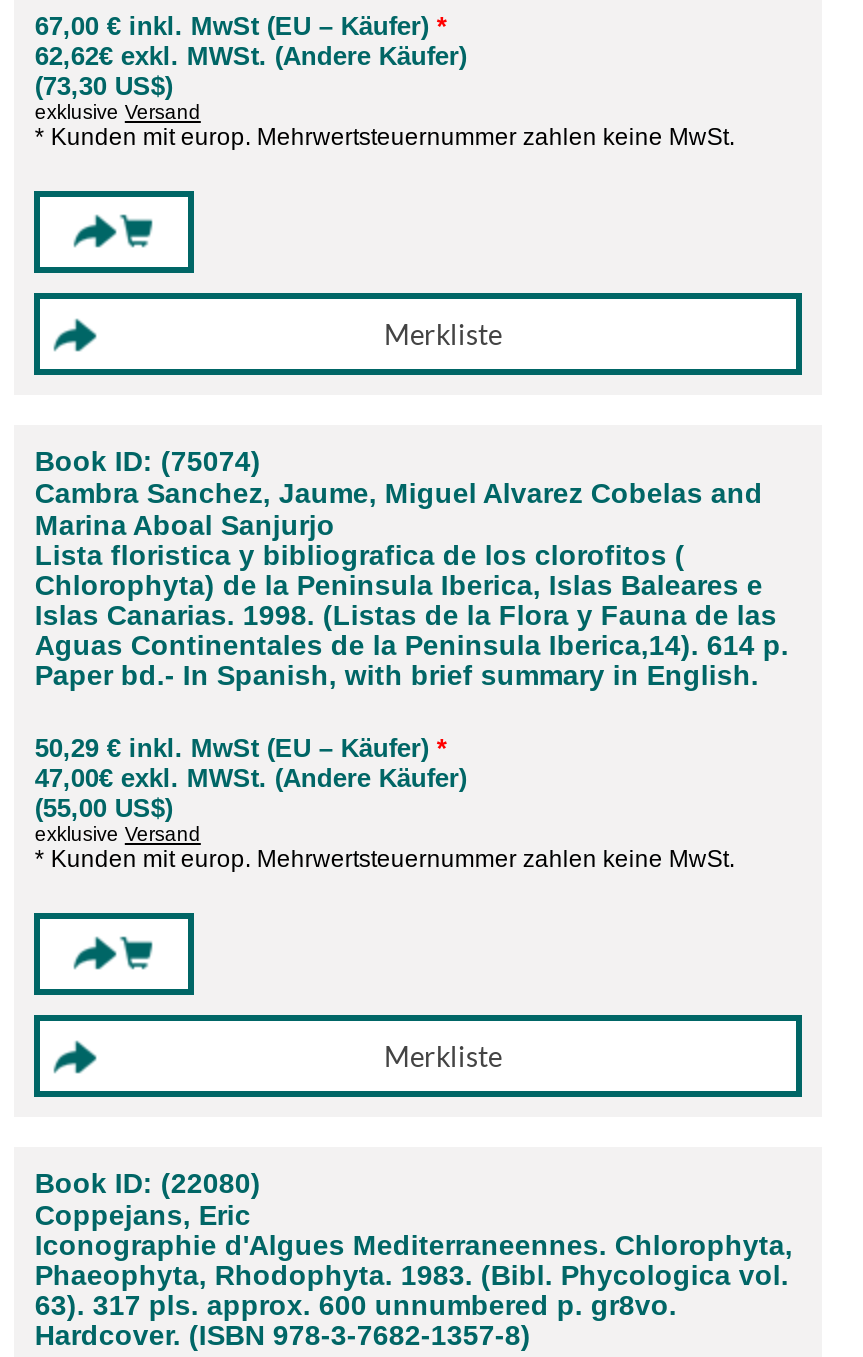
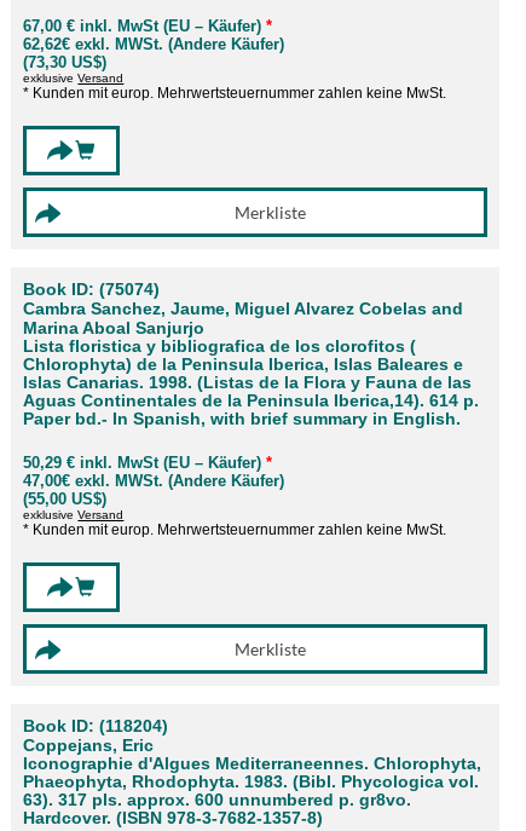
[35,1168,261,1200] Book ID: (22080) -> [23,717,169,736] Book ID: (118204)

